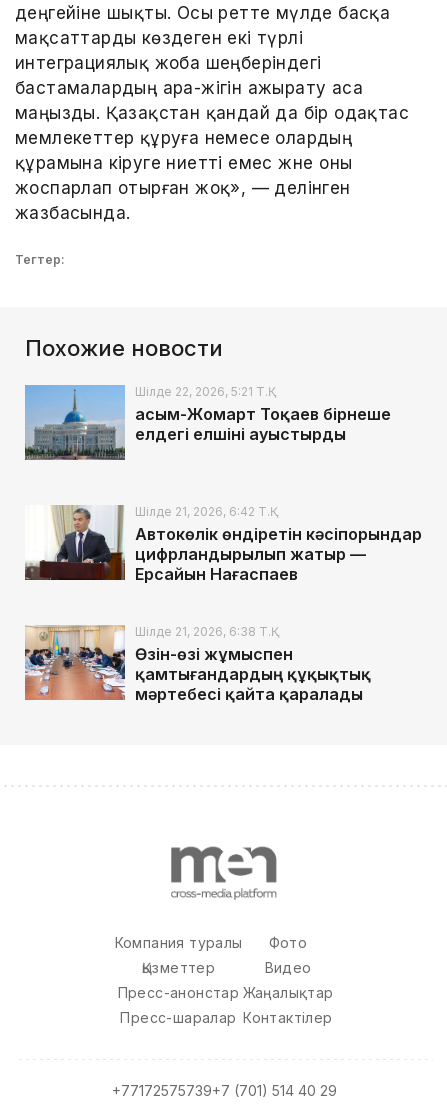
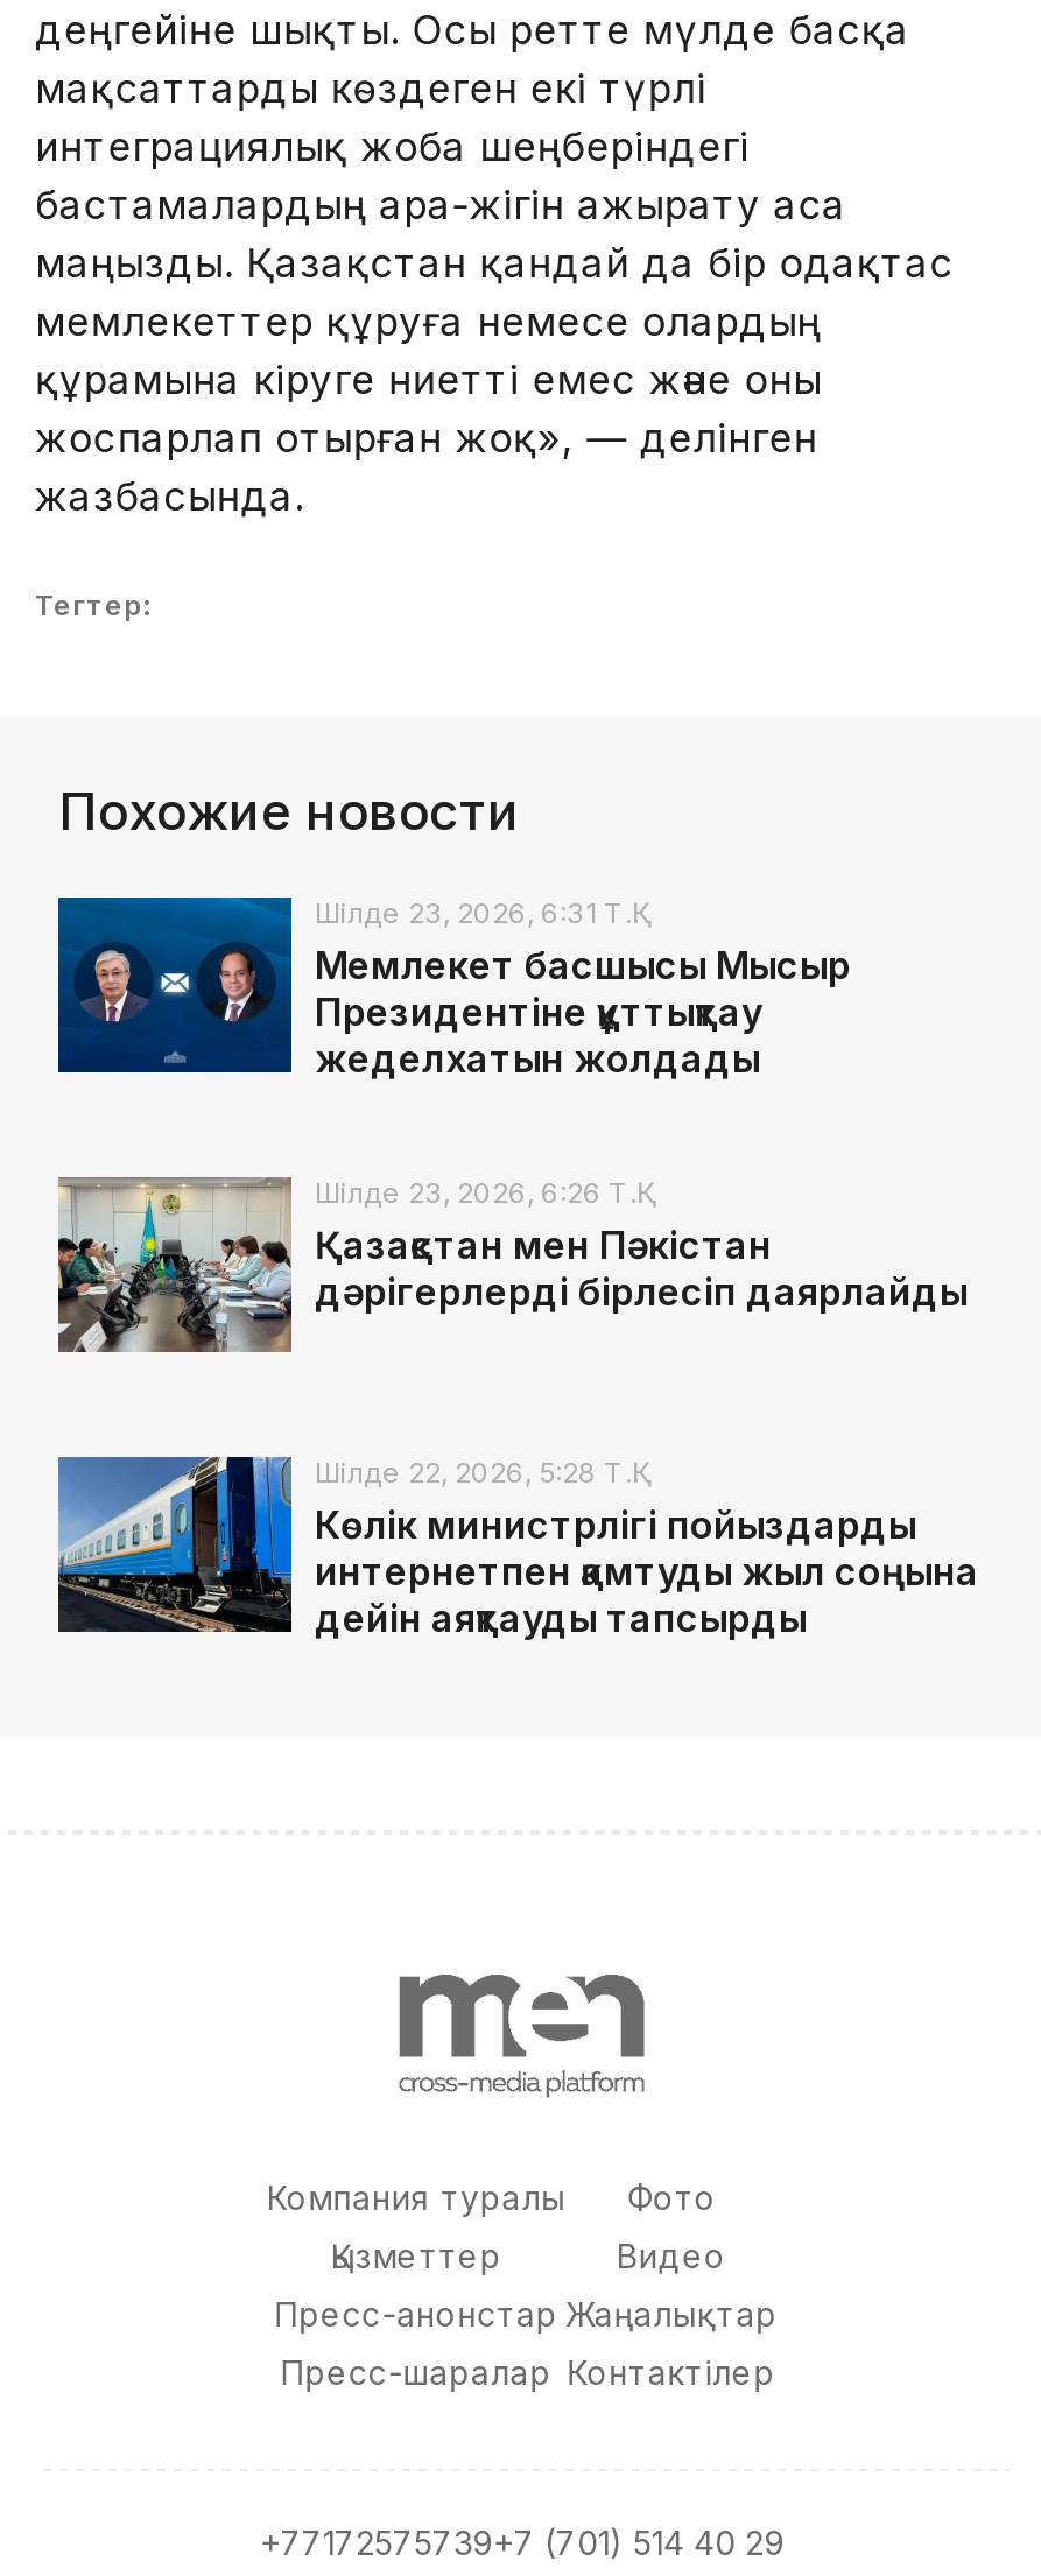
[24,384,391,461] [image] | Шілде 22, 2026, 5:21 Т.Қ. | Қасым-Жомарт Тоқаев бірнеше | елдегі елшіні ауыстырды -> [56,895,851,1081] [image] | Шілде 23, 2026, 6:31 Т.Қ. | Мемлекет басшысы Мысыр | Президентіне құттықтау | жеделхатын жолдады
[25,504,422,584] [image] | Шілде 21, 2026, 6:42 Т.Қ. | Автокөлік өндіретін кәсіпорындар | цифрландырылып жатыр — | Ерсайын Нағаспаев -> [56,1175,968,1352] [image] | Шілде 23, 2026, 6:26 Т.Қ. | Қазақстан мен Пәкістан | дәрігерлерді бірлесіп даярлайды
[24,624,371,704] [image] | Шілде 21, 2026, 6:38 Т.Қ. | Өзін-өзі жұмыспен | қамтығандардың құқықтық | мәртебесі қайта қаралады -> [56,1454,979,1641] [image] | Шілде 22, 2026, 5:28 Т.Қ. | Көлік министрлігі пойыздарды | интернетпен қамтуды жыл соңына | дейін аяқтауды тапсырды

